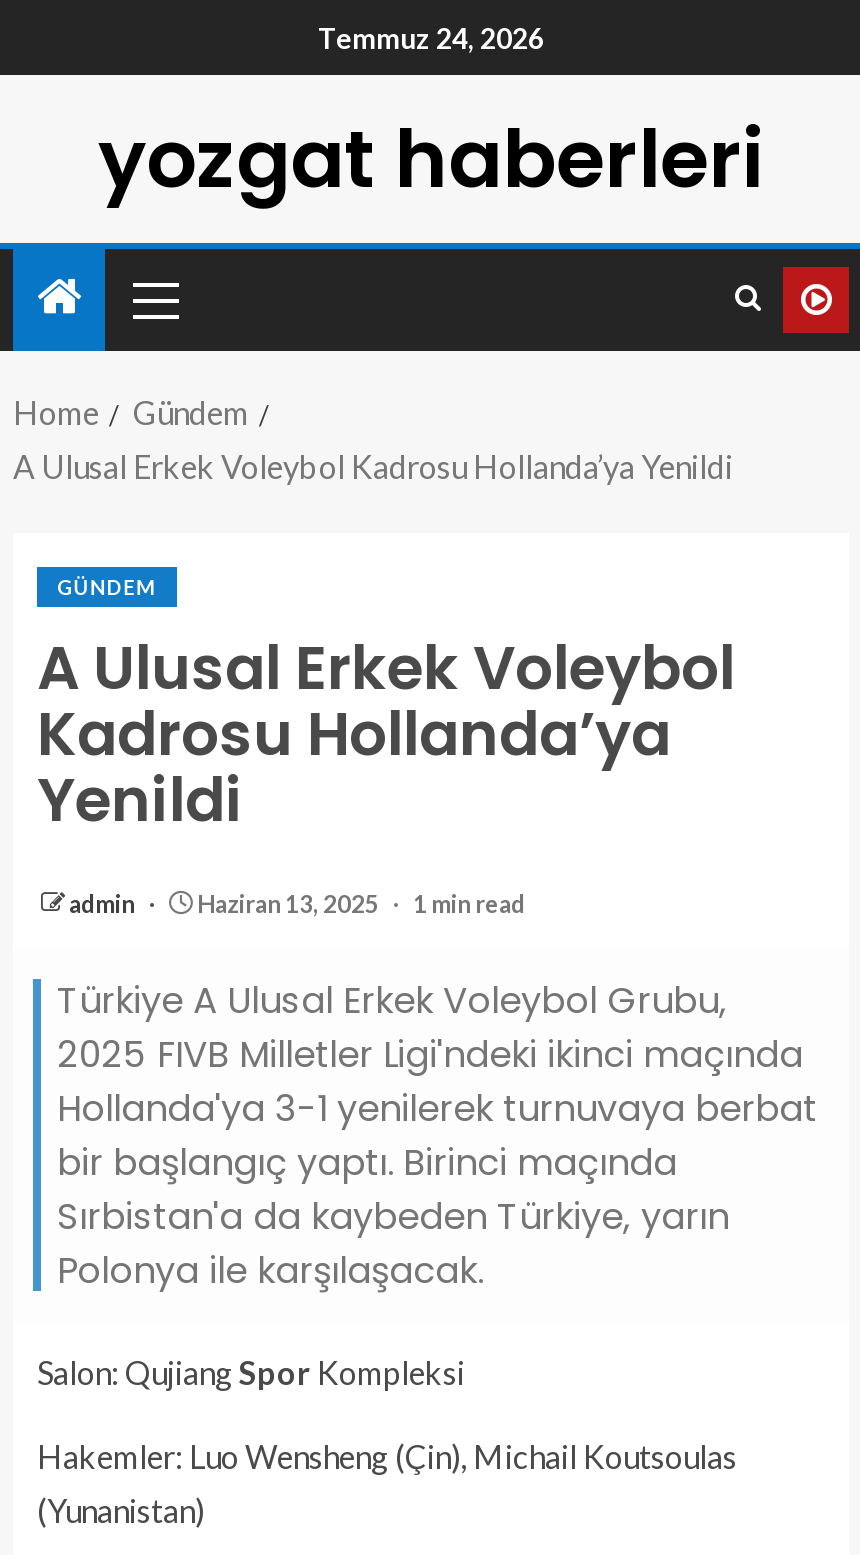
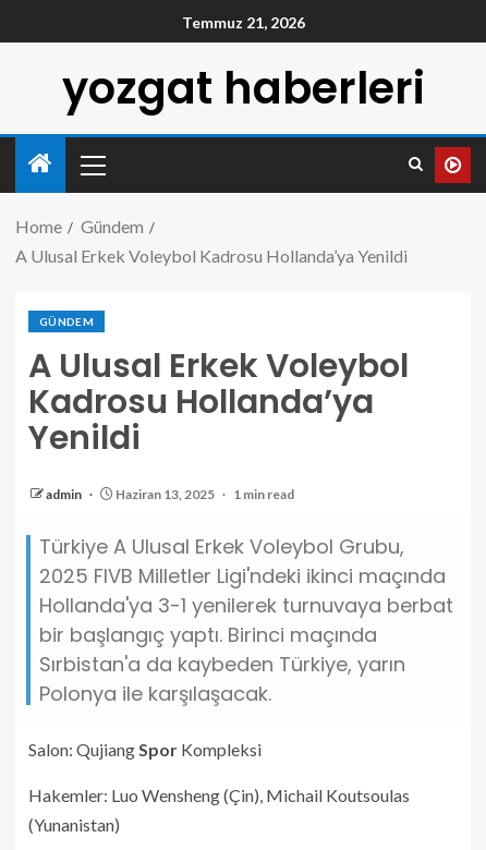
[318,21,544,55] Temmuz 24, 2026 -> [181,13,305,32] Temmuz 21, 2026

